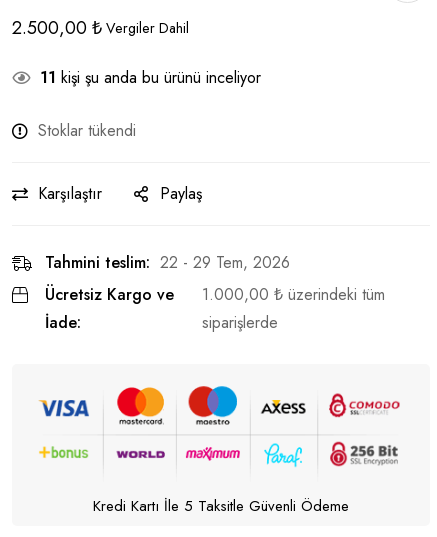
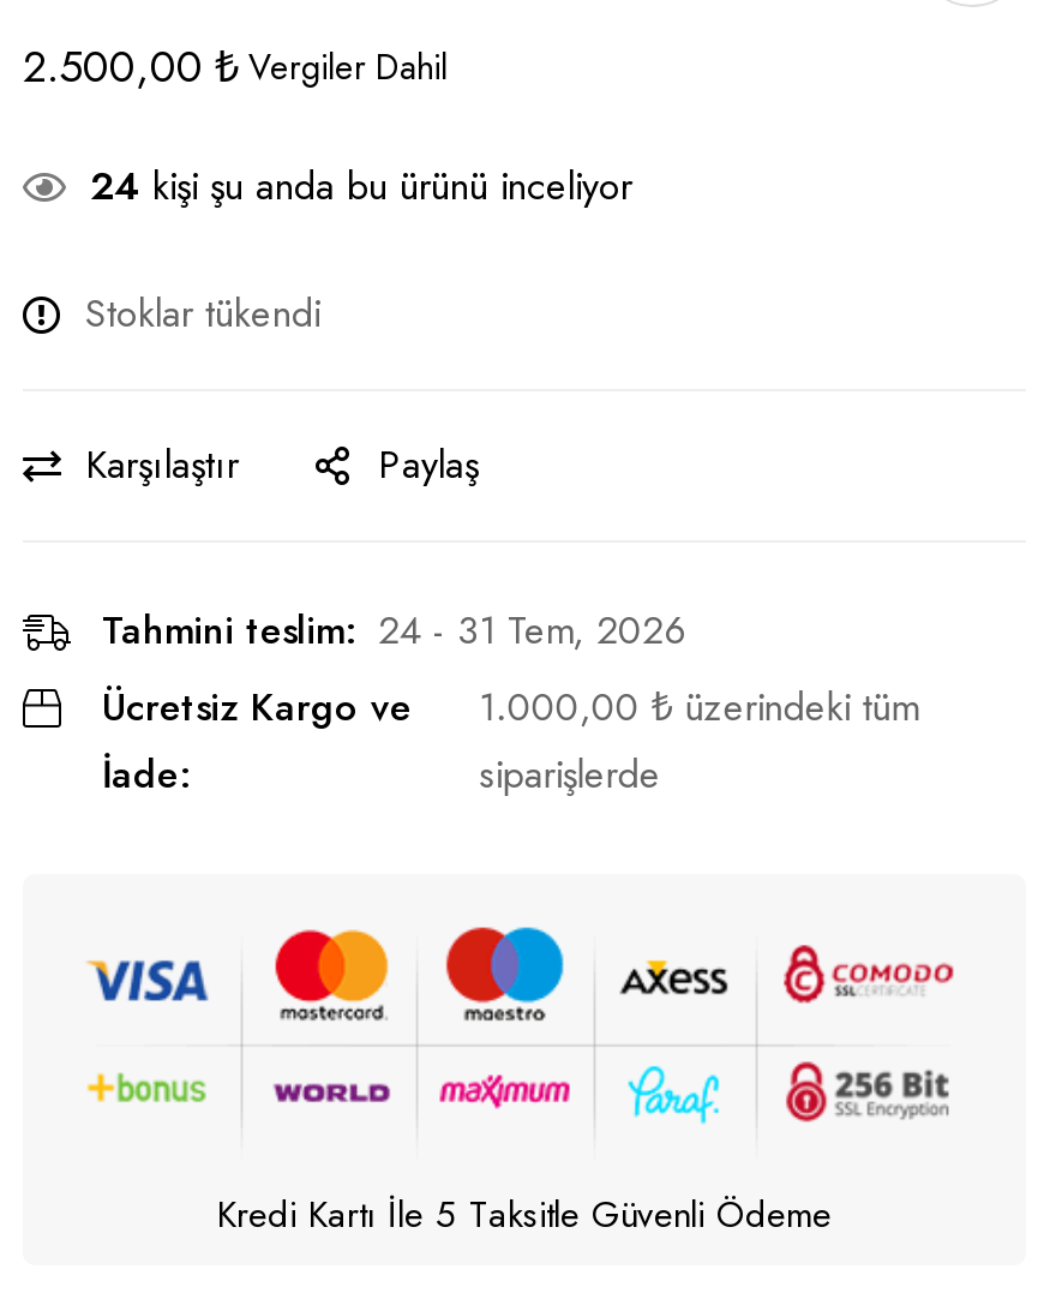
[40,66,261,89] 11 kişi şu anda bu ürünü inceliyor -> [90,159,632,215] 24 kişi şu anda bu ürünü inceliyor
[45,251,290,274] Tahmini teslim: 22 - 29 Tem, 2026 -> [102,604,685,659] Tahmini teslim: 24 - 31 Tem, 2026

